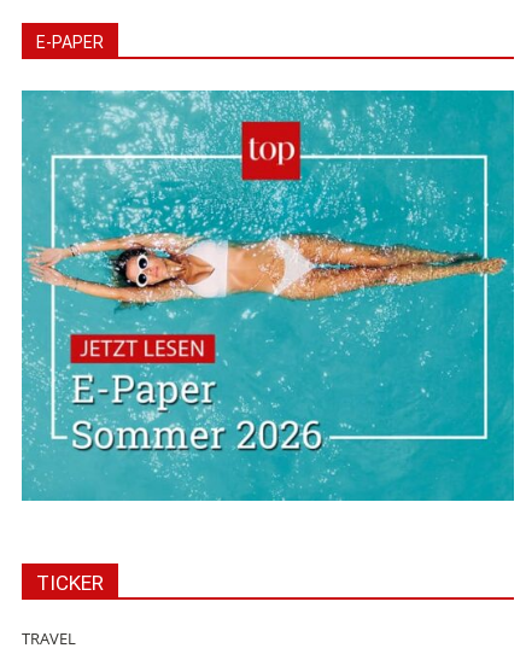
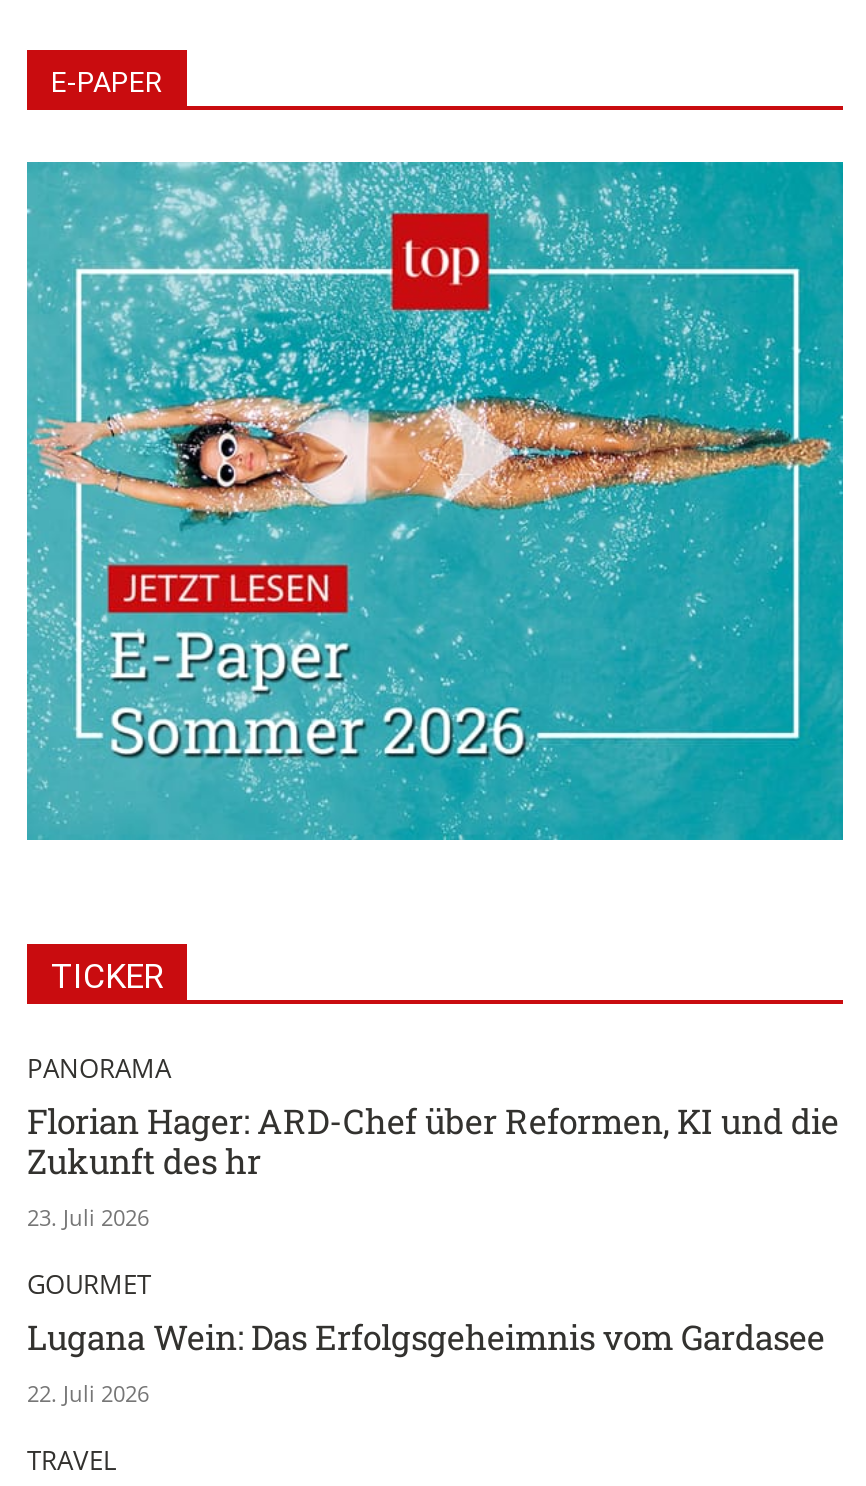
none -> [27,1051,839,1409] PANORAMA | Florian Hager: ARD-Chef über Reformen, KI und die | Zukunft des hr | 23. Juli 2026 | GOURMET | Lugana Wein: Das Erfolgsgeheimnis vom Gardasee | 22. Juli 2026

